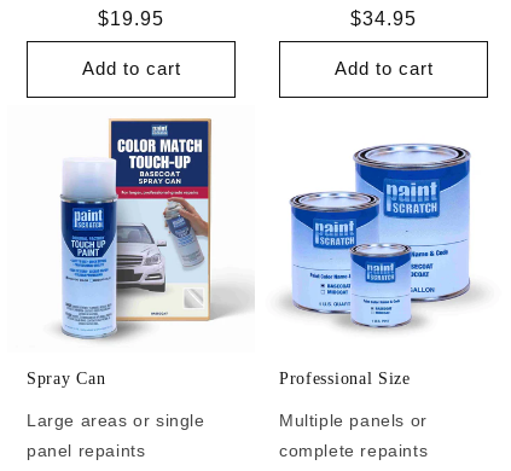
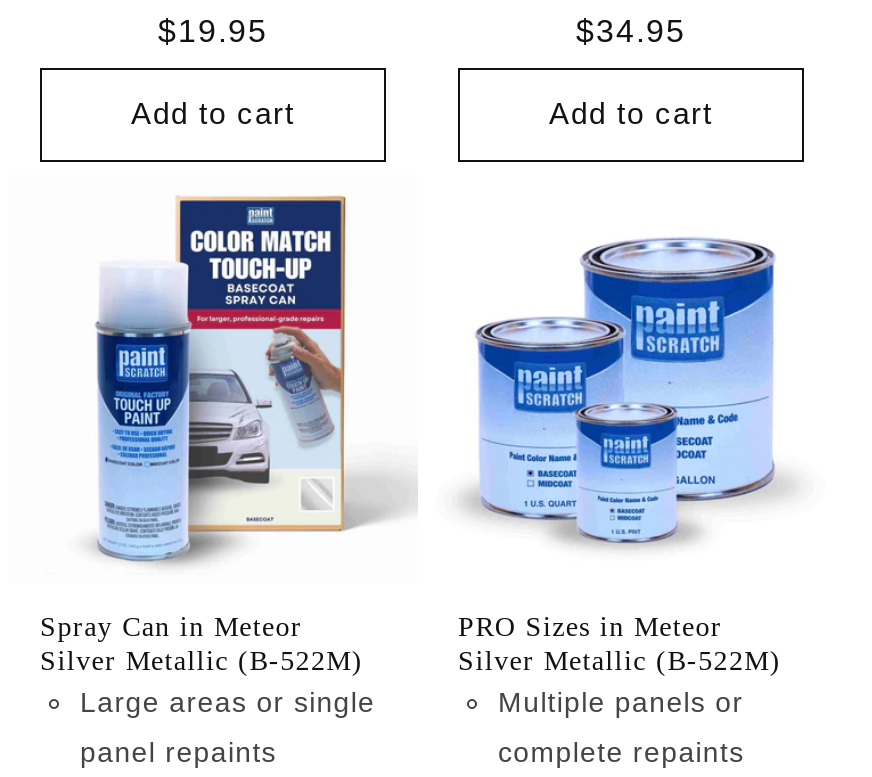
[27,369,105,387] Spray Can -> [40,611,363,675] Spray Can in Meteor | Silver Metallic (B-522M)
[279,369,410,387] Professional Size -> [458,611,781,675] PRO Sizes in Meteor | Silver Metallic (B-522M)

